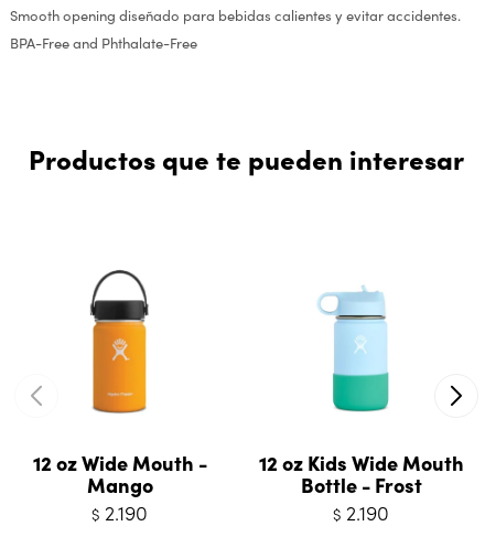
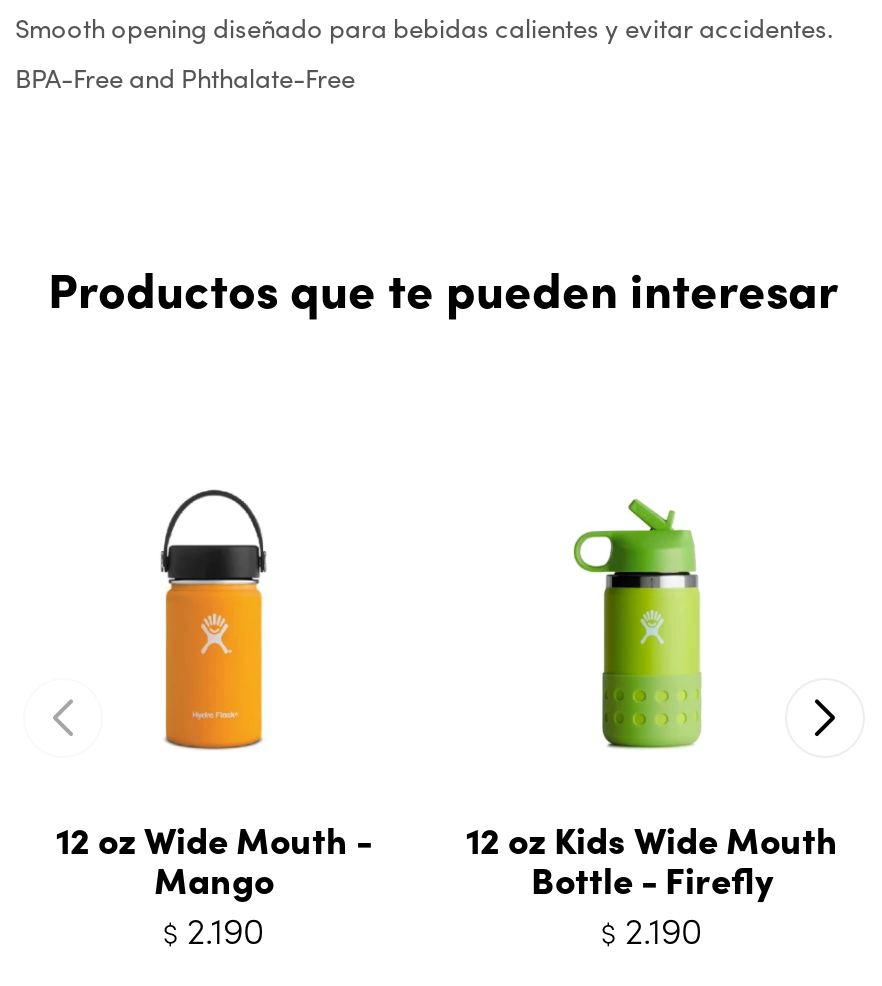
[317,276,389,412] [image] -> [571,498,703,750] [image]
[300,471,422,498] Bottle - Frost -> [531,854,773,904] Bottle - Firefly

